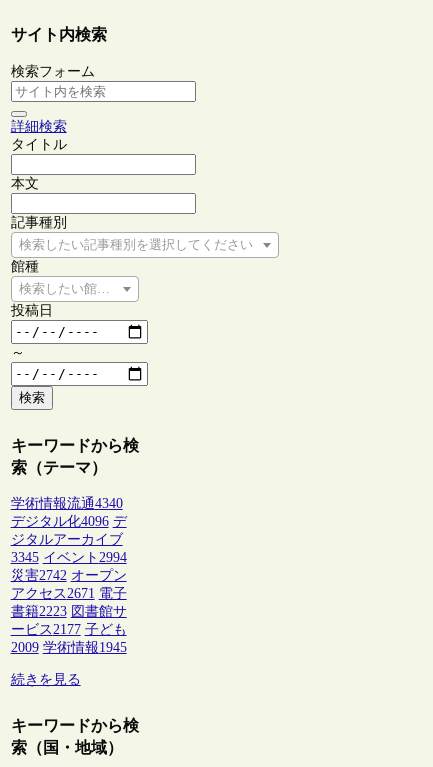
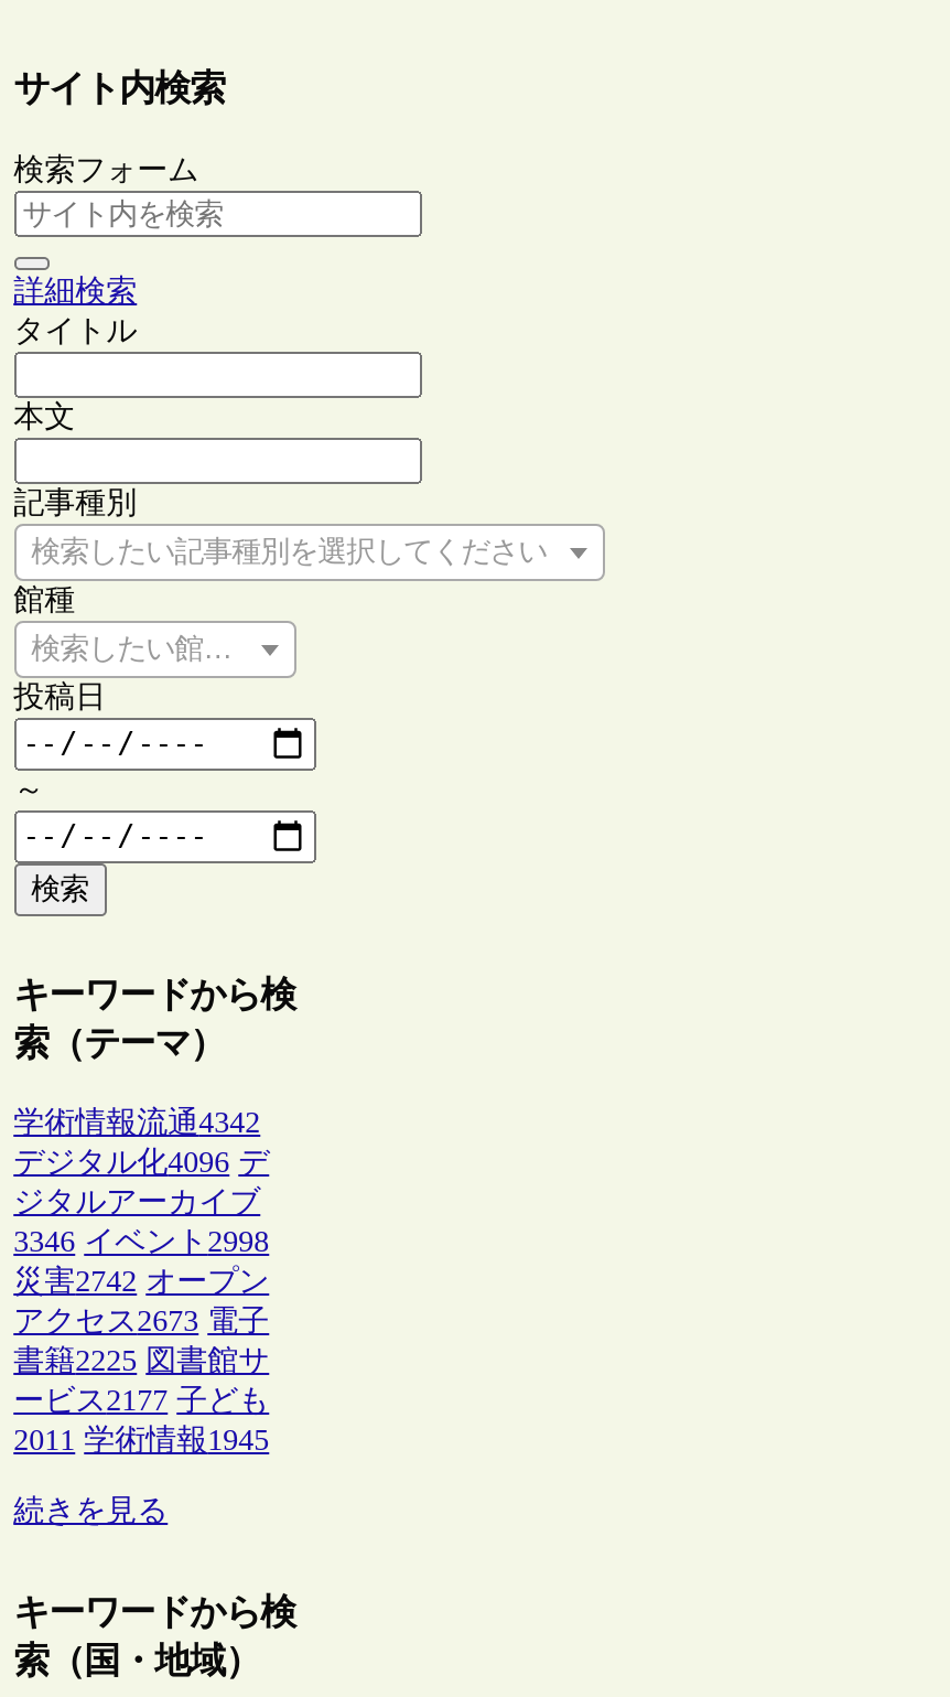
[11,496,123,511] 学術情報流通4340 -> [13,1107,260,1140] 学術情報流通4342
[11,550,127,565] 3345 イベント2994 -> [13,1226,269,1259] 3346 イベント2998
[11,586,127,601] アクセス2671 電子 -> [13,1305,269,1338] アクセス2673 電子
[11,604,127,619] 書籍2223 図書館サ -> [13,1345,269,1378] 書籍2225 図書館サ
[11,640,127,655] 2009 学術情報1945 -> [13,1424,269,1458] 2011 学術情報1945

